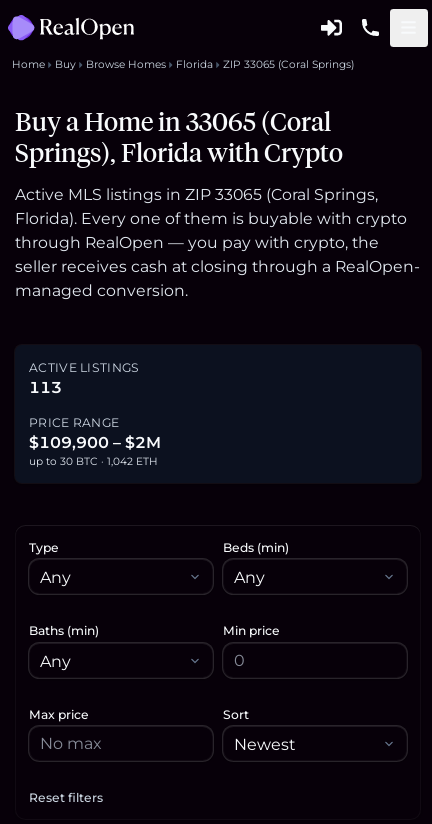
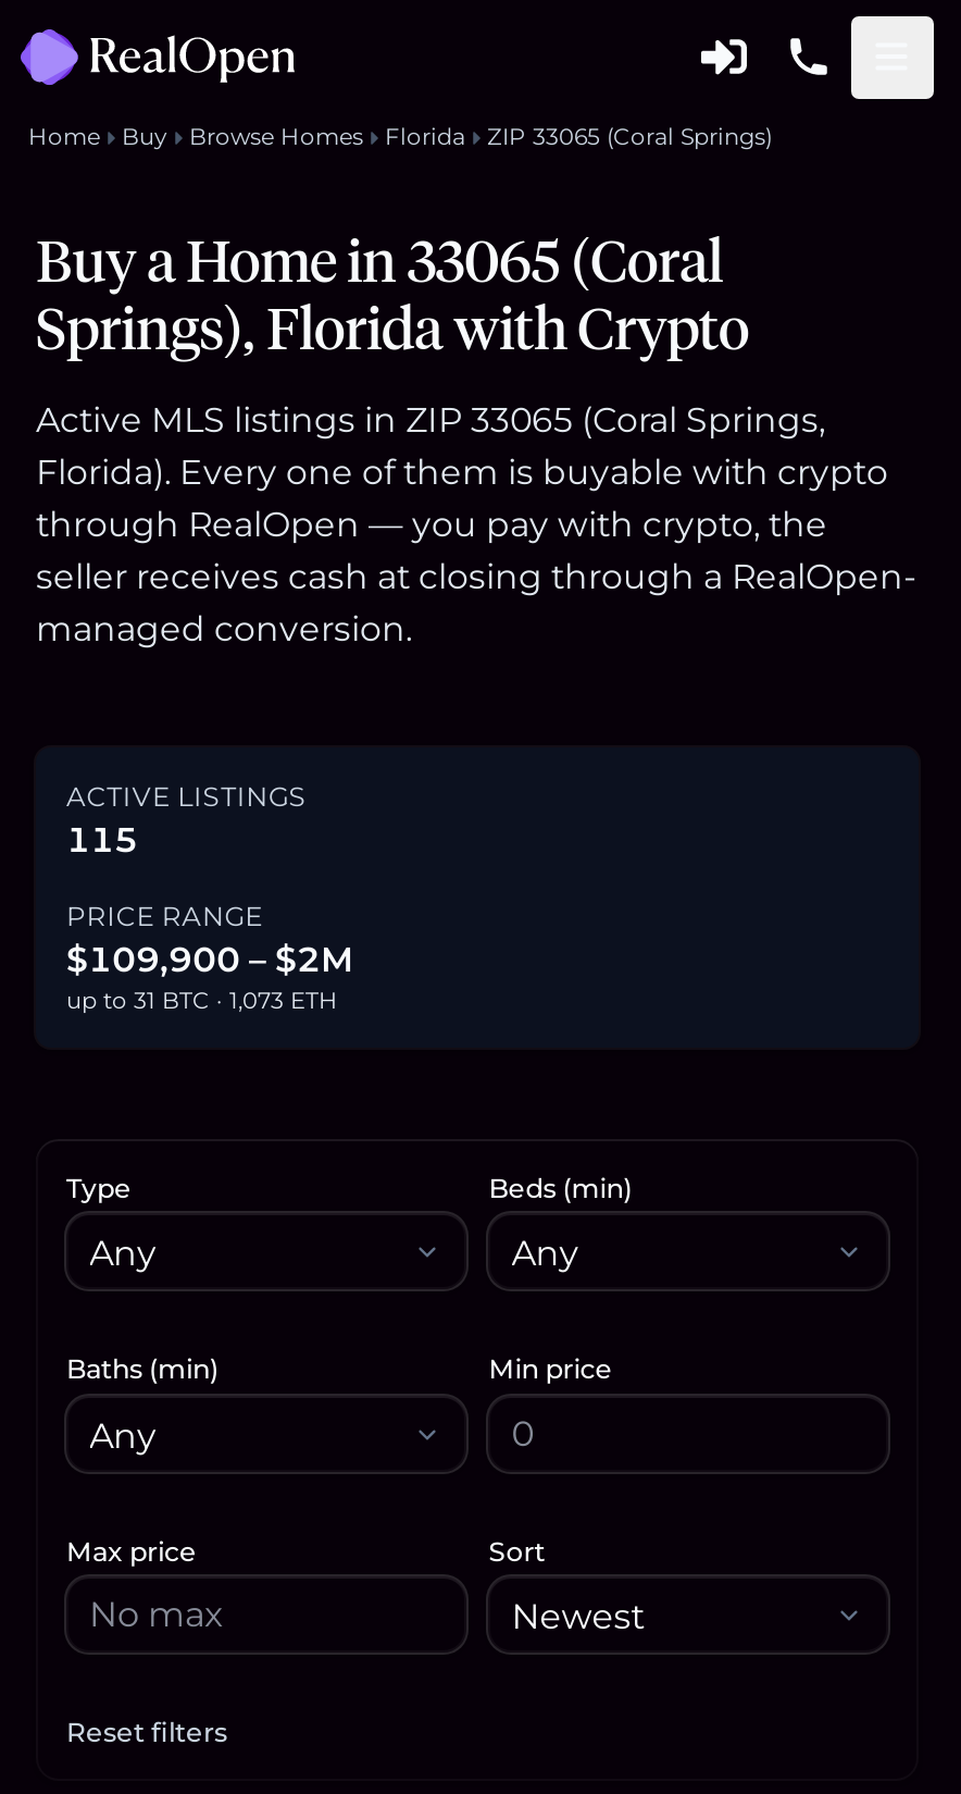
[29,377,62,396] 113 -> [66,818,138,859] 115
[29,454,158,467] up to 30 BTC · 1,042 ETH -> [66,986,338,1014] up to 31 BTC · 1,073 ETH

